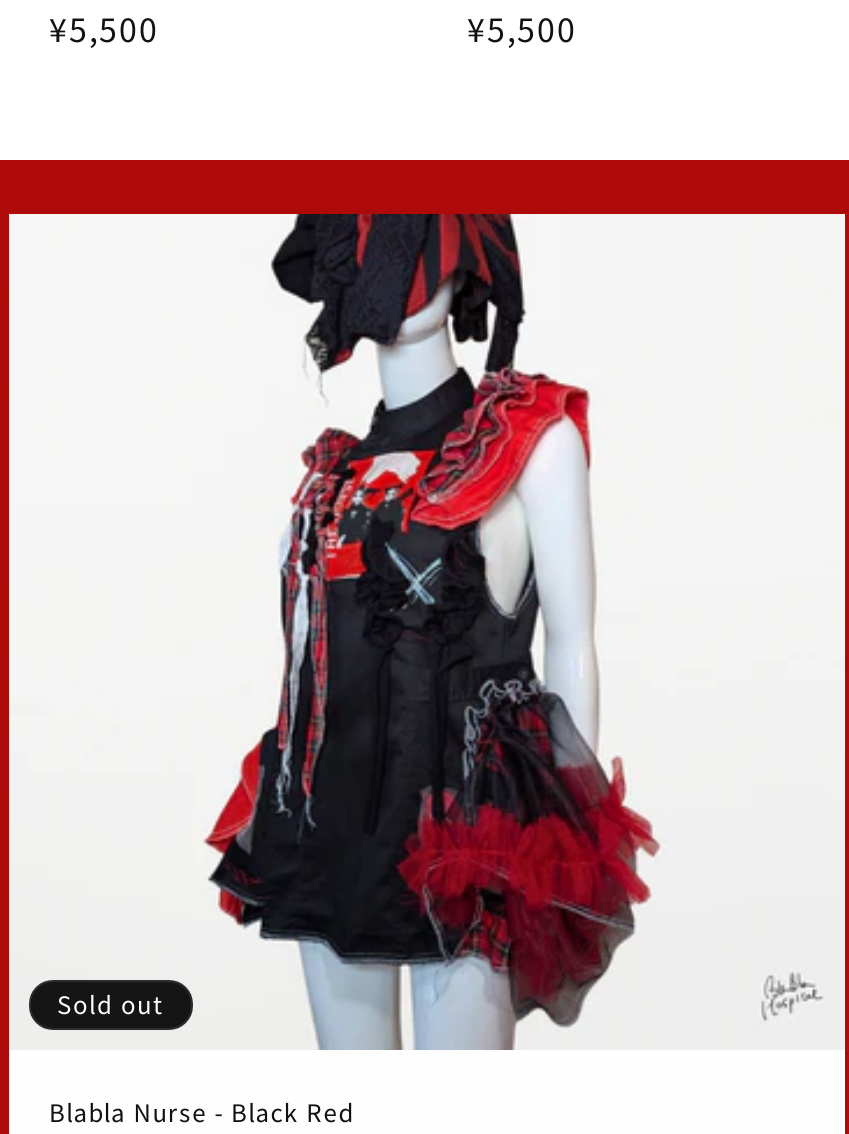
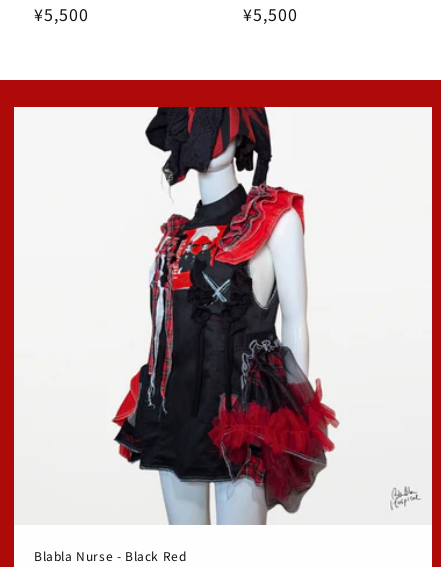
[57,986,165,1020] Sold out -> none

